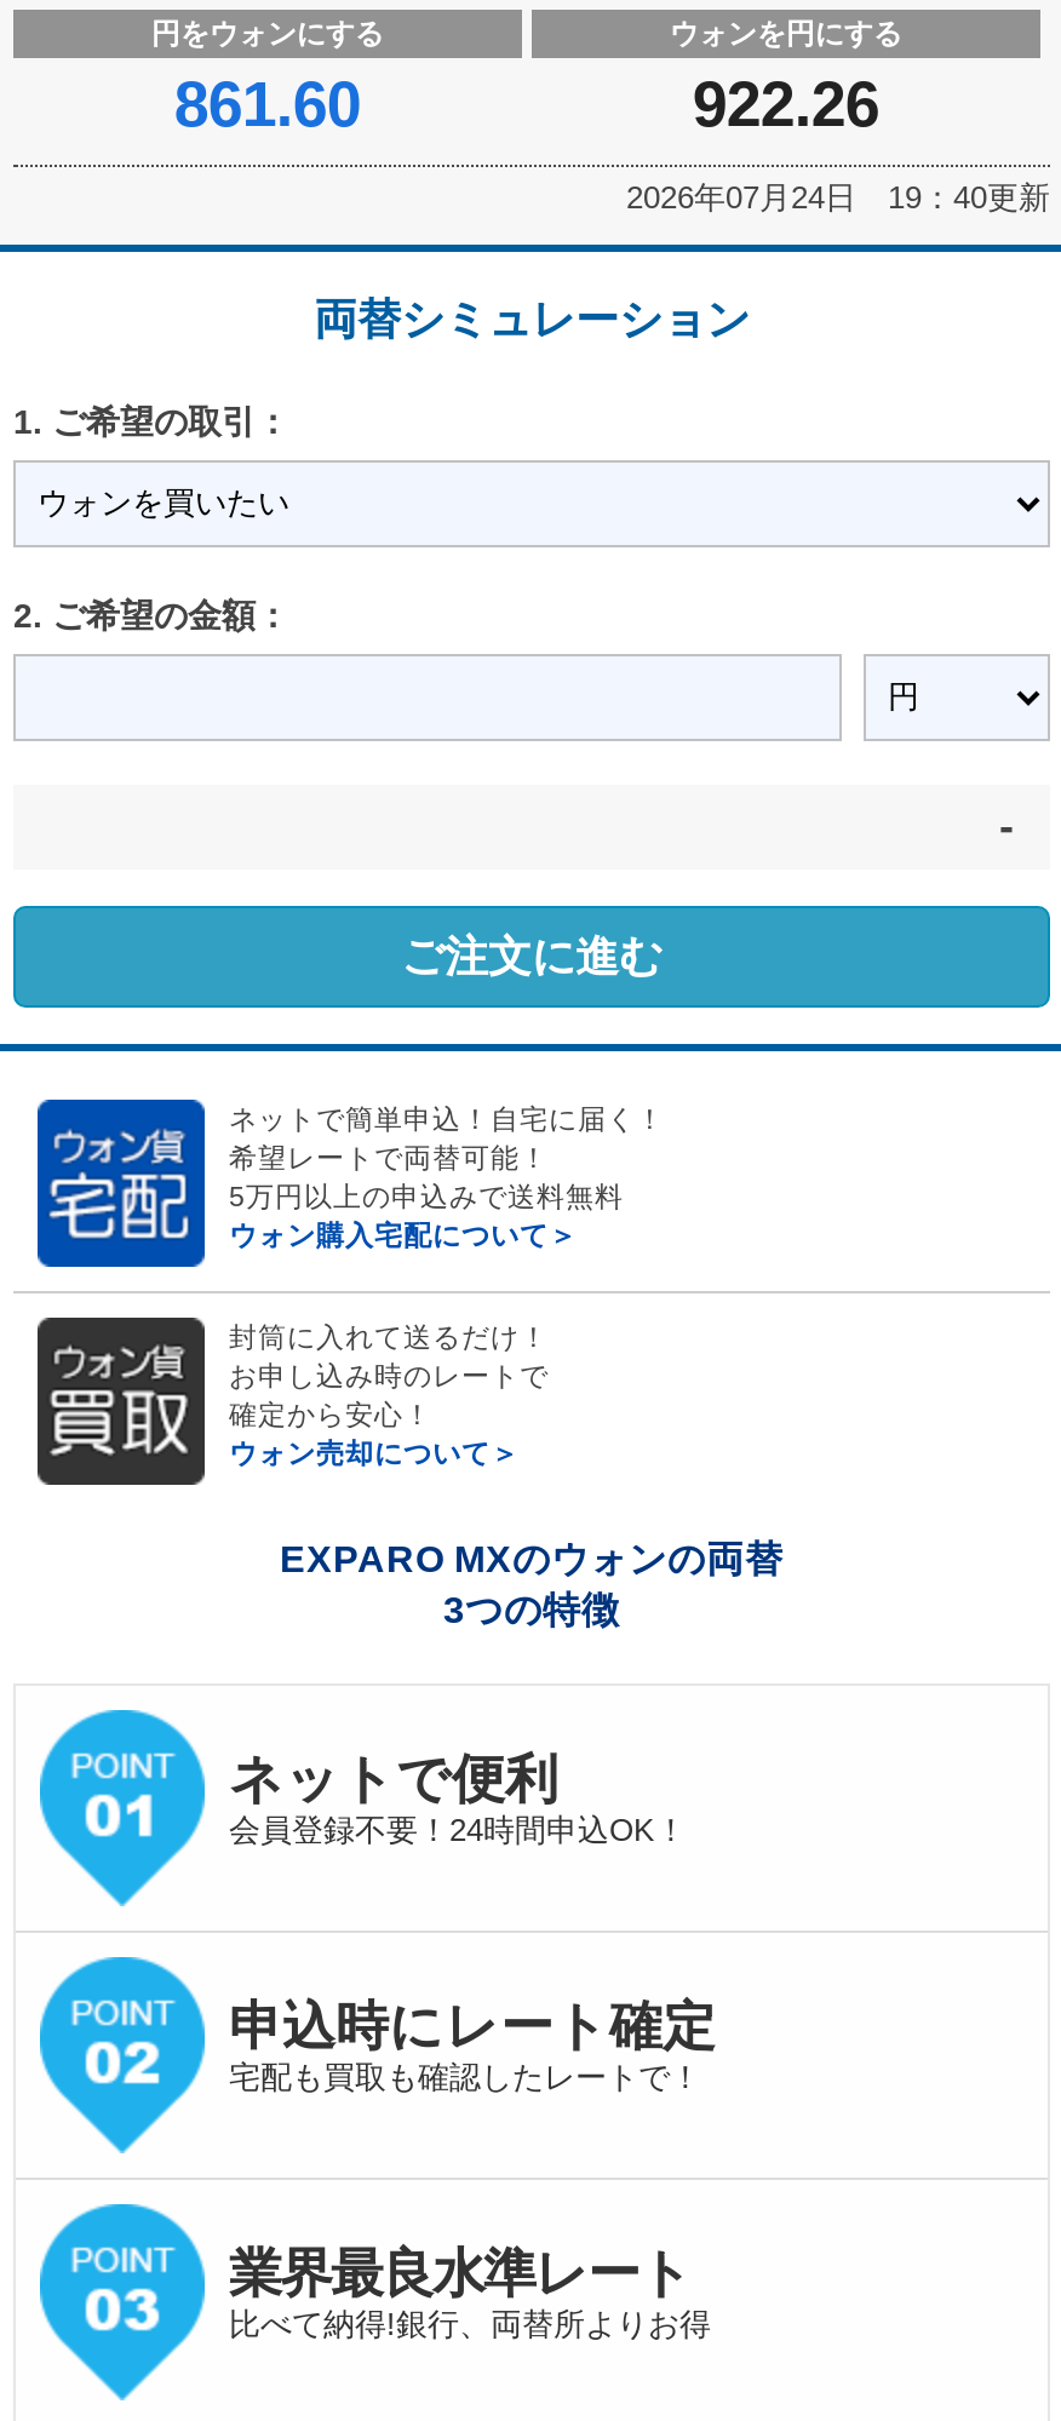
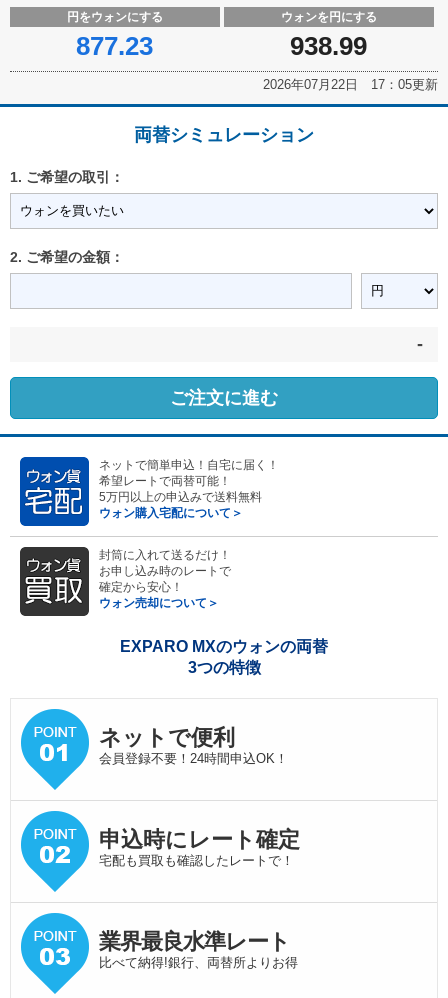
[174,68,361,141] 861.60 -> [76,31,153,61] 877.23
[692,68,879,141] 922.26 -> [290,31,367,61] 938.99
[626,179,1050,216] 2026年07月24日 19：40更新 -> [263,77,438,92] 2026年07月22日 17：05更新

